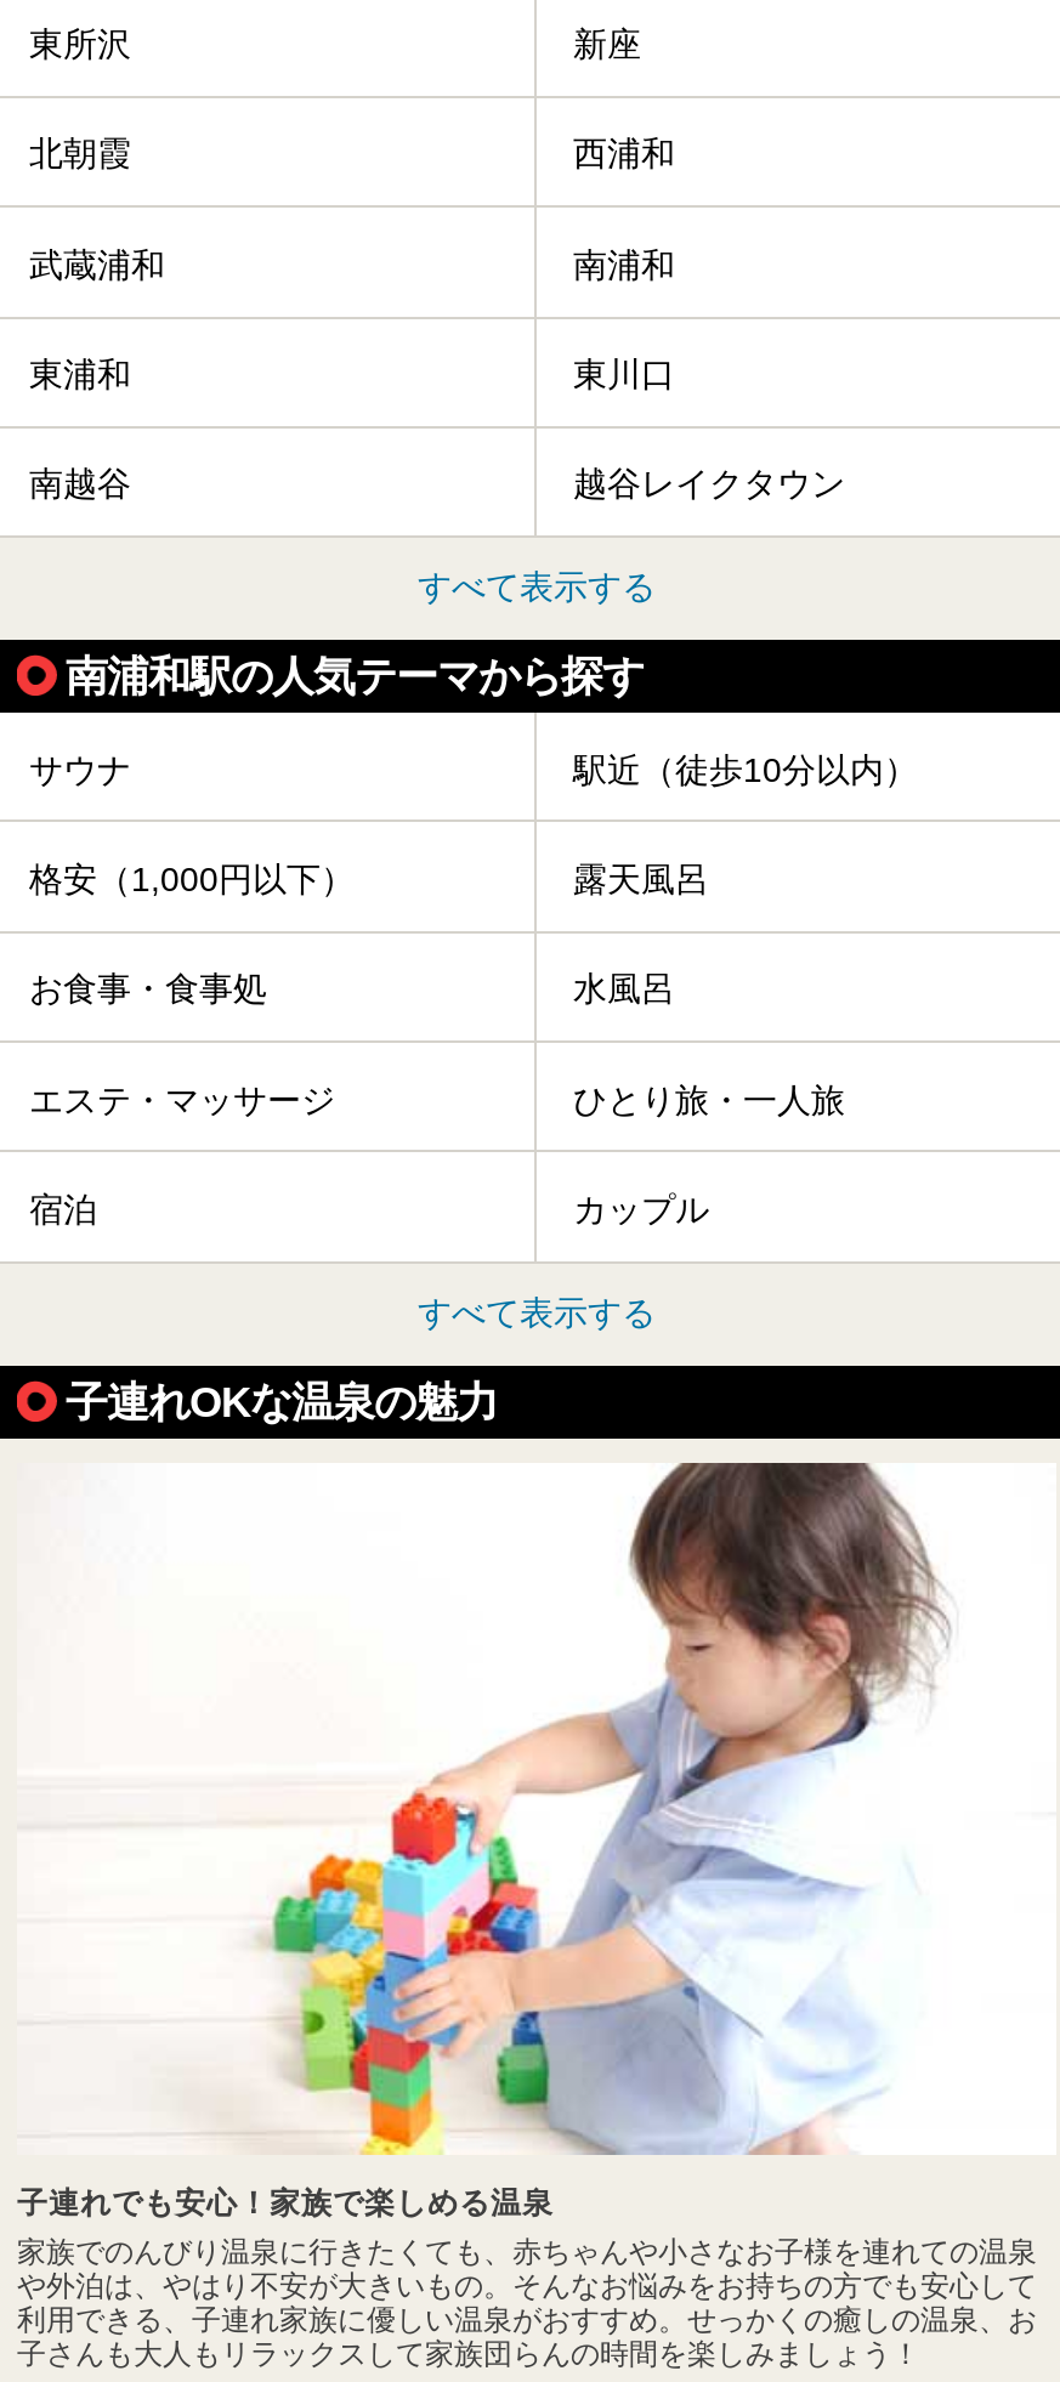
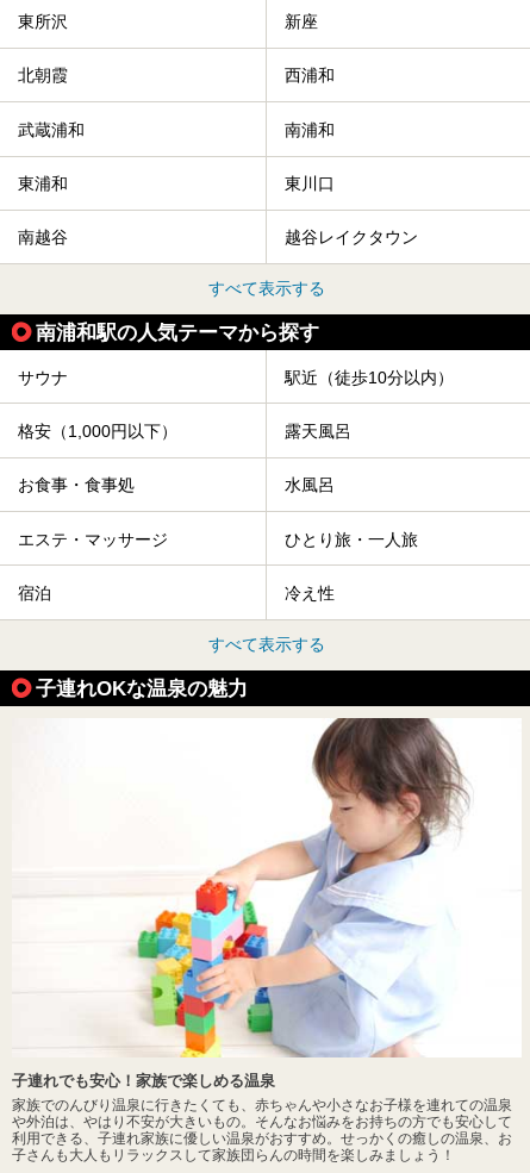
[573,1189,709,1228] カップル -> [285,584,335,603] 冷え性

